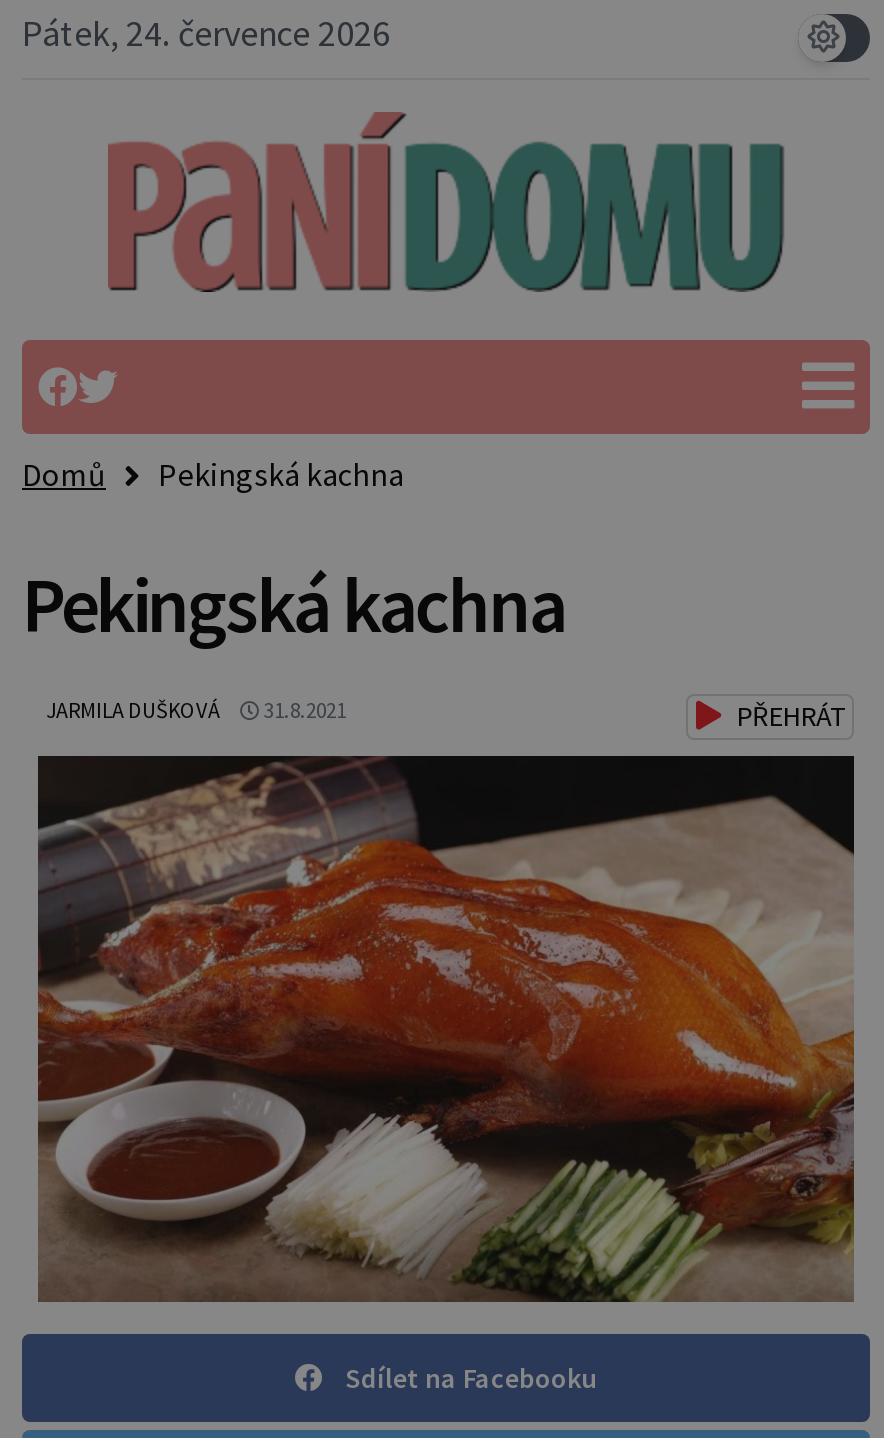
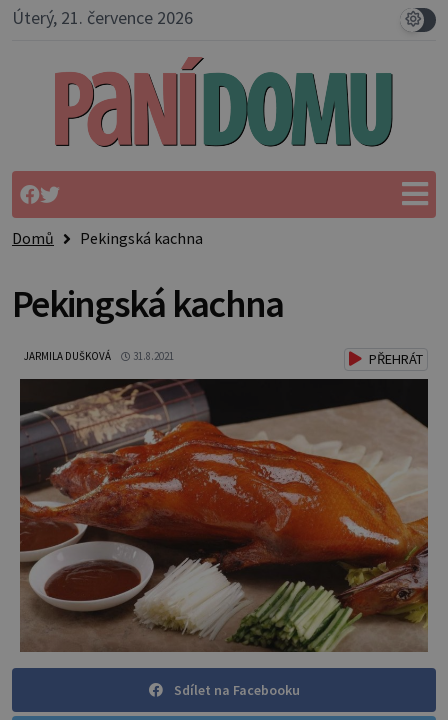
[22,10,390,56] Pátek, 24. července 2026 -> [12,6,193,29] Úterý, 21. července 2026

